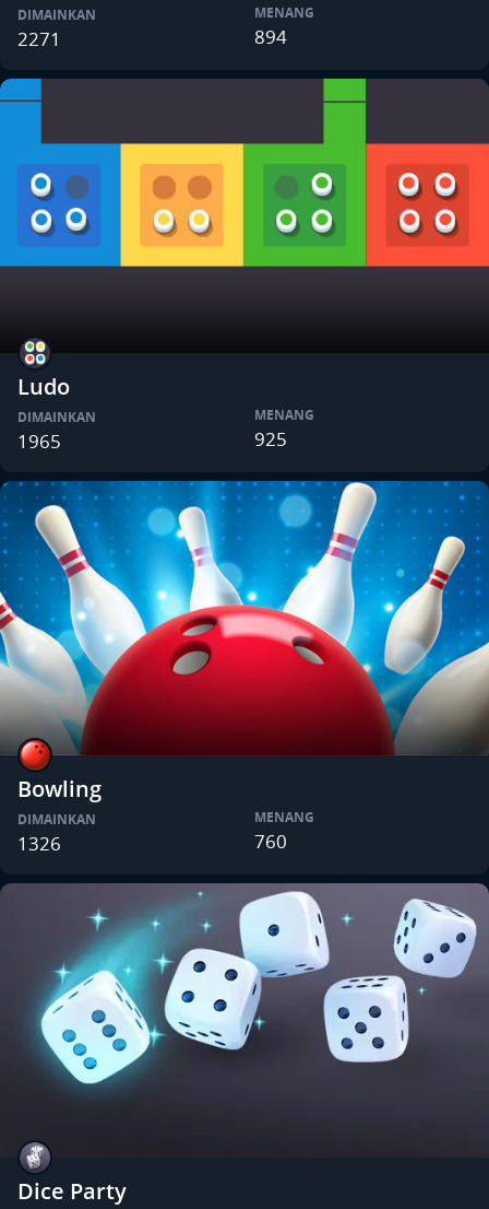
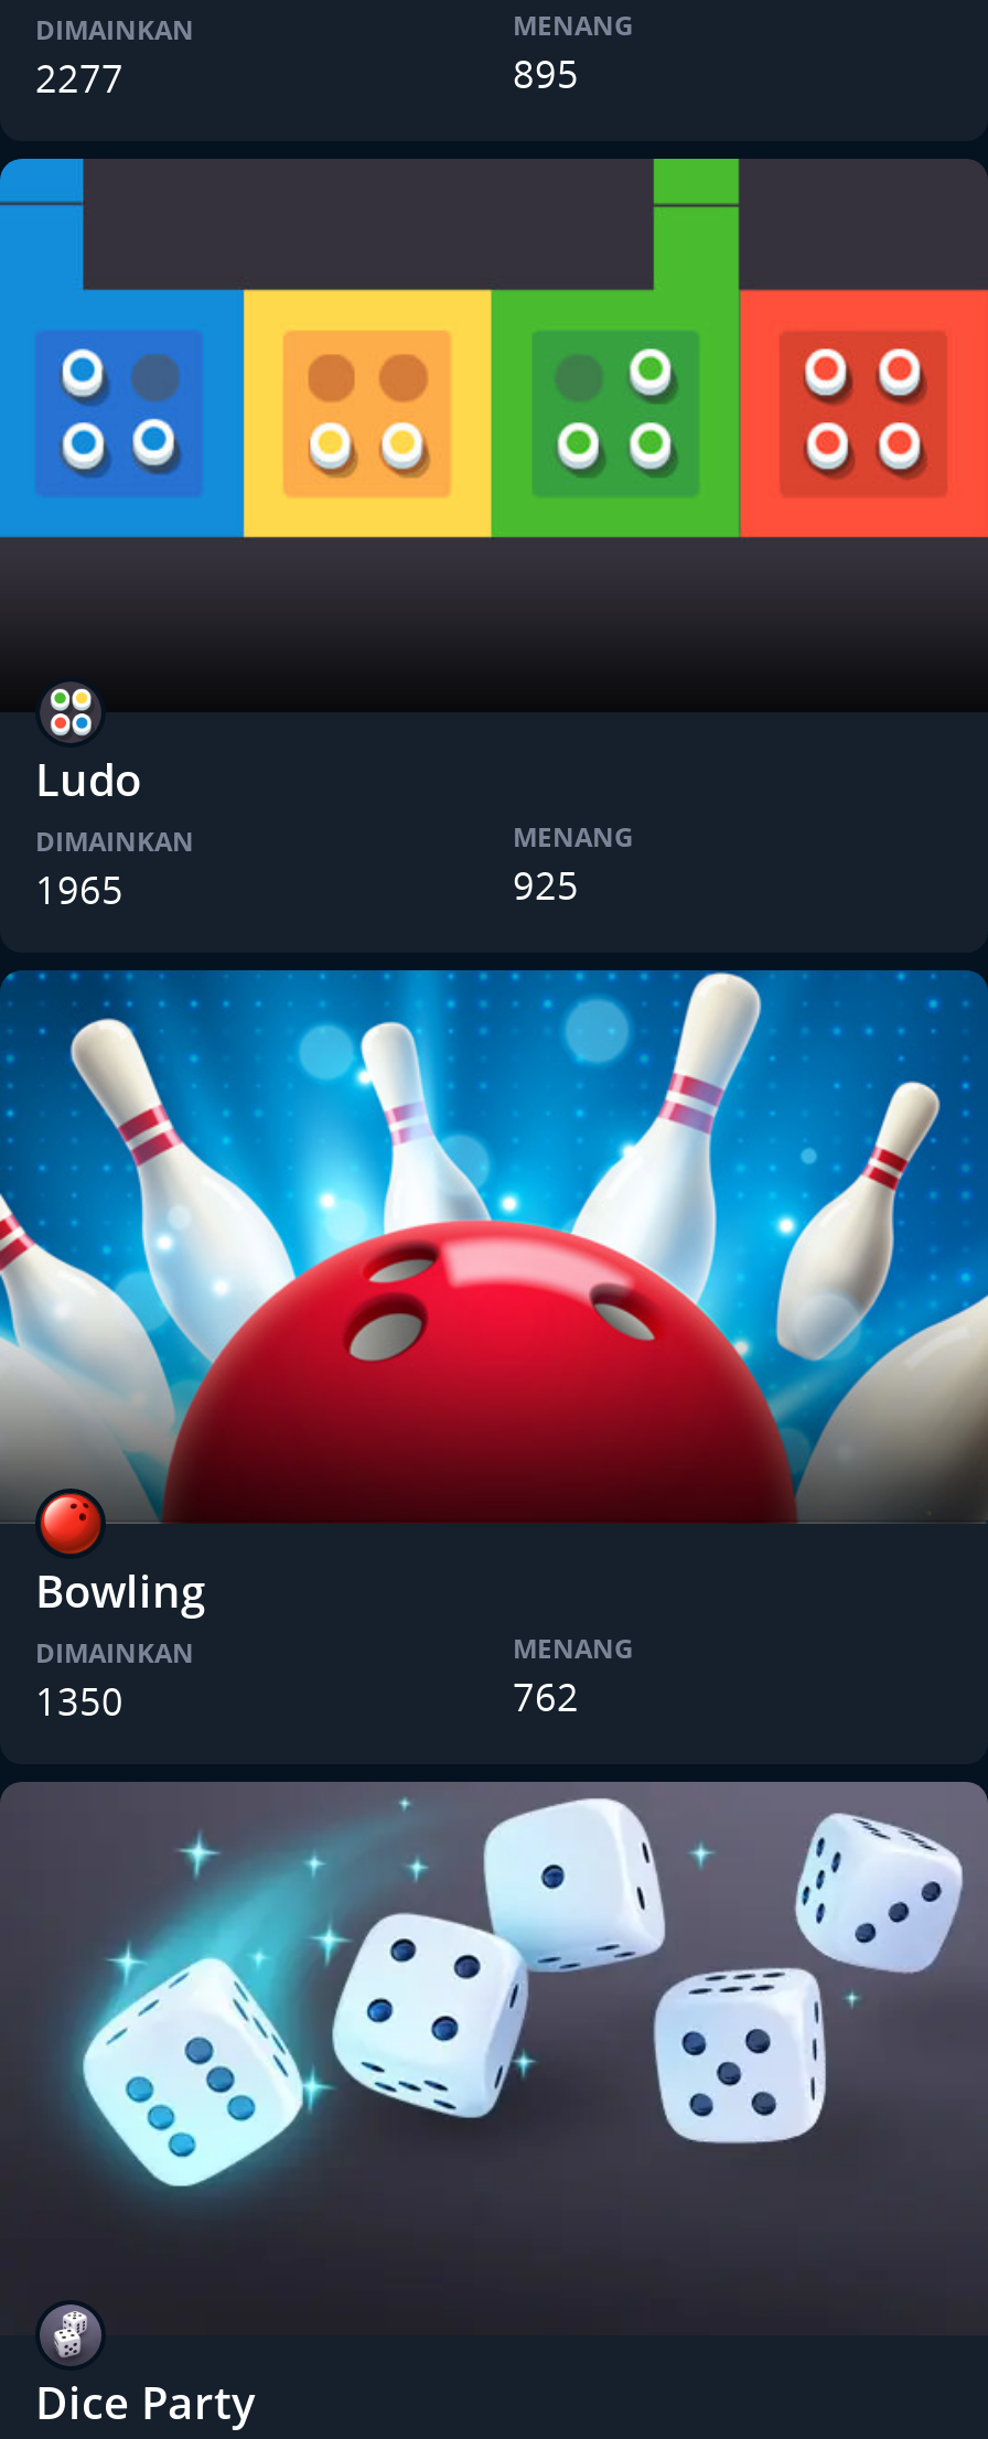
[17,26,61,51] 2271 -> [35,52,123,103] 2277
[254,24,287,49] 894 -> [513,48,579,98] 895
[17,831,61,856] 1326 -> [35,1676,123,1727] 1350
[254,829,287,854] 760 -> [513,1672,579,1722] 762

